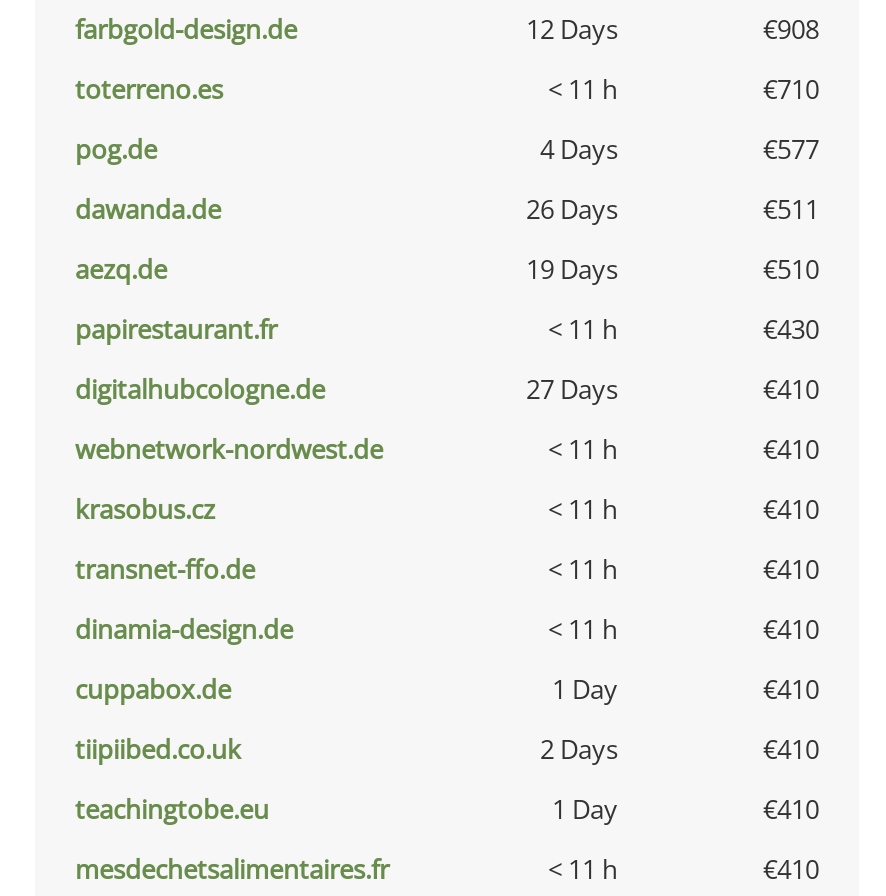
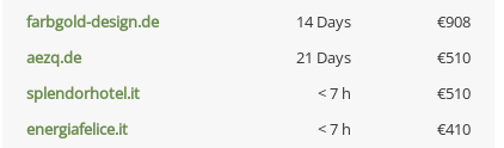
[526,11,618,47] 12 Days -> [296,11,351,32] 14 Days
[75,71,819,227] toterreno.es | < 11 h | €710 | pog.de | 4 Days | €577 | dawanda.de | 26 Days | €511 -> none
[526,251,618,287] 19 Days -> [296,47,351,68] 21 Days
[75,311,819,887] papirestaurant.fr | < 11 h | €430 | digitalhubcologne.de | 27 Days | €410 | webnetwork-nordwest.de | < 11 h | €410 | krasobus.cz | < 11 h | €410 | transnet-ffo.de | < 11 h | €410 | dinamia-design.de | < 11 h | €410 | cuppabox.de | 1 Day | €410 | tiipiibed.co.uk | 2 Days | €410 | teachingtobe.eu | 1 Day | €410 | mesdechetsalimentaires.fr | < 11 h -> [26,83,471,140] splendorhotel.it | < 7 h | €510 | energiafelice.it | < 7 h

